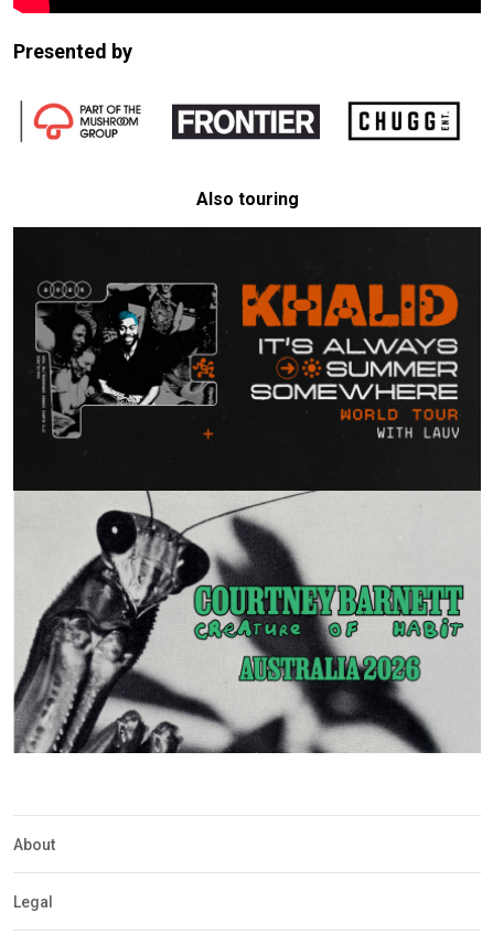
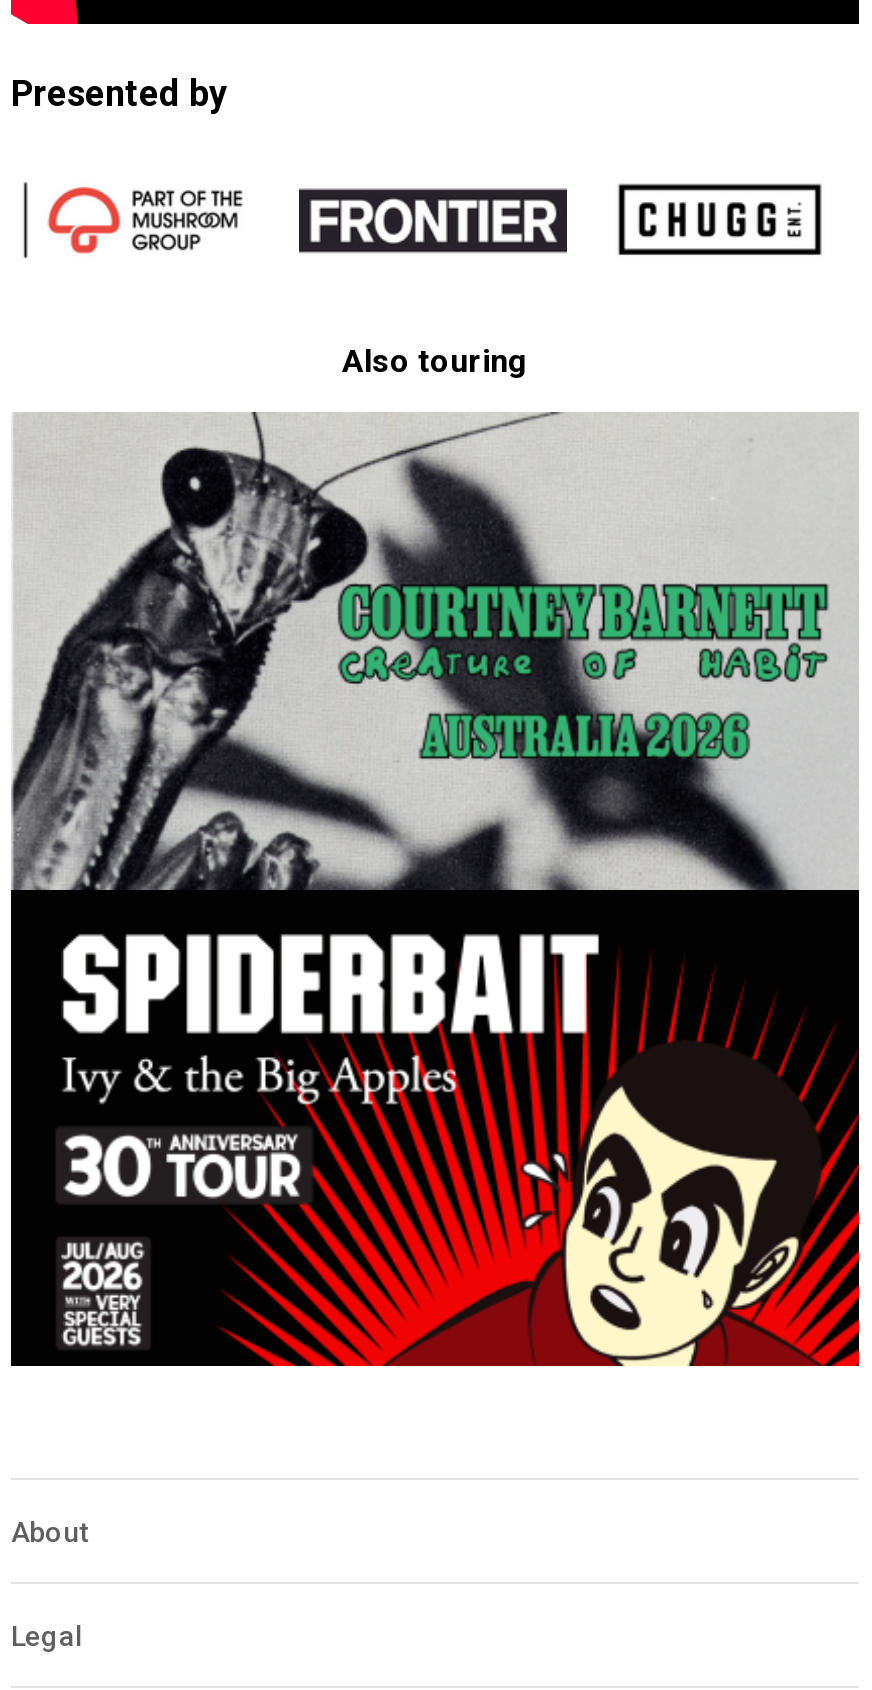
[12,226,482,754] [image] -> [9,412,861,1368] [image]

